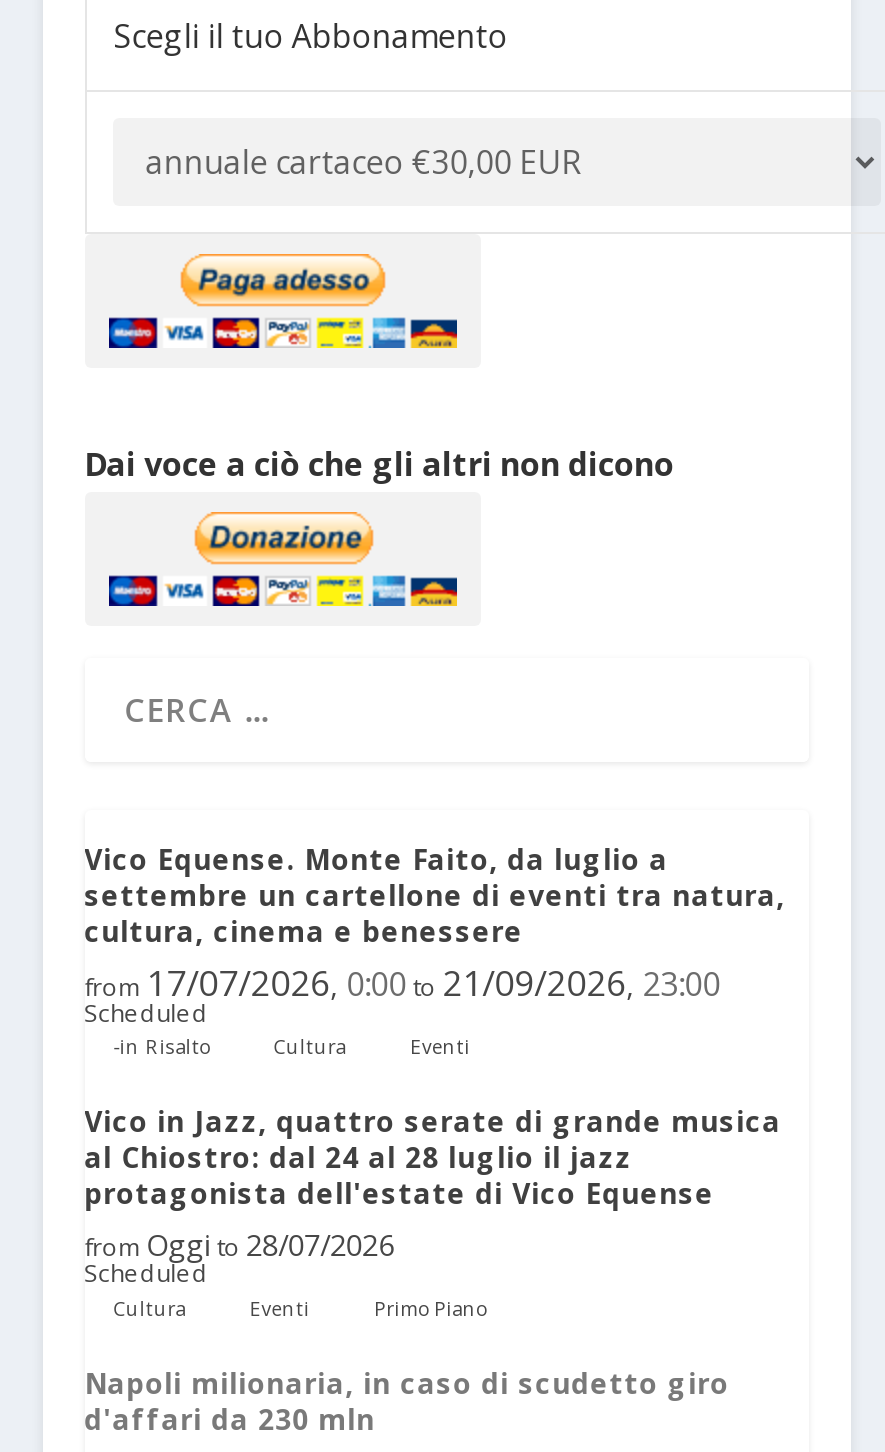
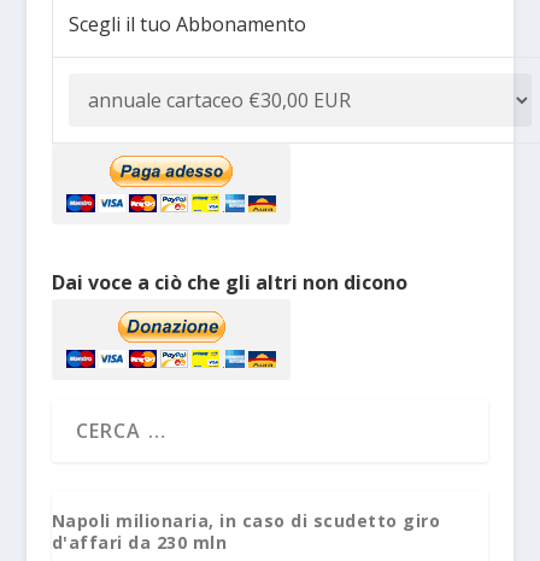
[84,839,785,1323] Vico Equense. Monte Faito, da luglio a | settembre un cartellone di eventi tra natura, | cultura, cinema e benessere | from 17/07/2026, 0:00 to 21/09/2026, 23:00 | Scheduled | -in Risalto | Cultura | Eventi | Vico in Jazz, quattro serate di grande musica | al Chiostro: dal 24 al 28 luglio il jazz | protagonista dell'estate di Vico Equense | from Oggi to 28/07/2026 | Scheduled | Cultura | Eventi | Primo Piano -> none

